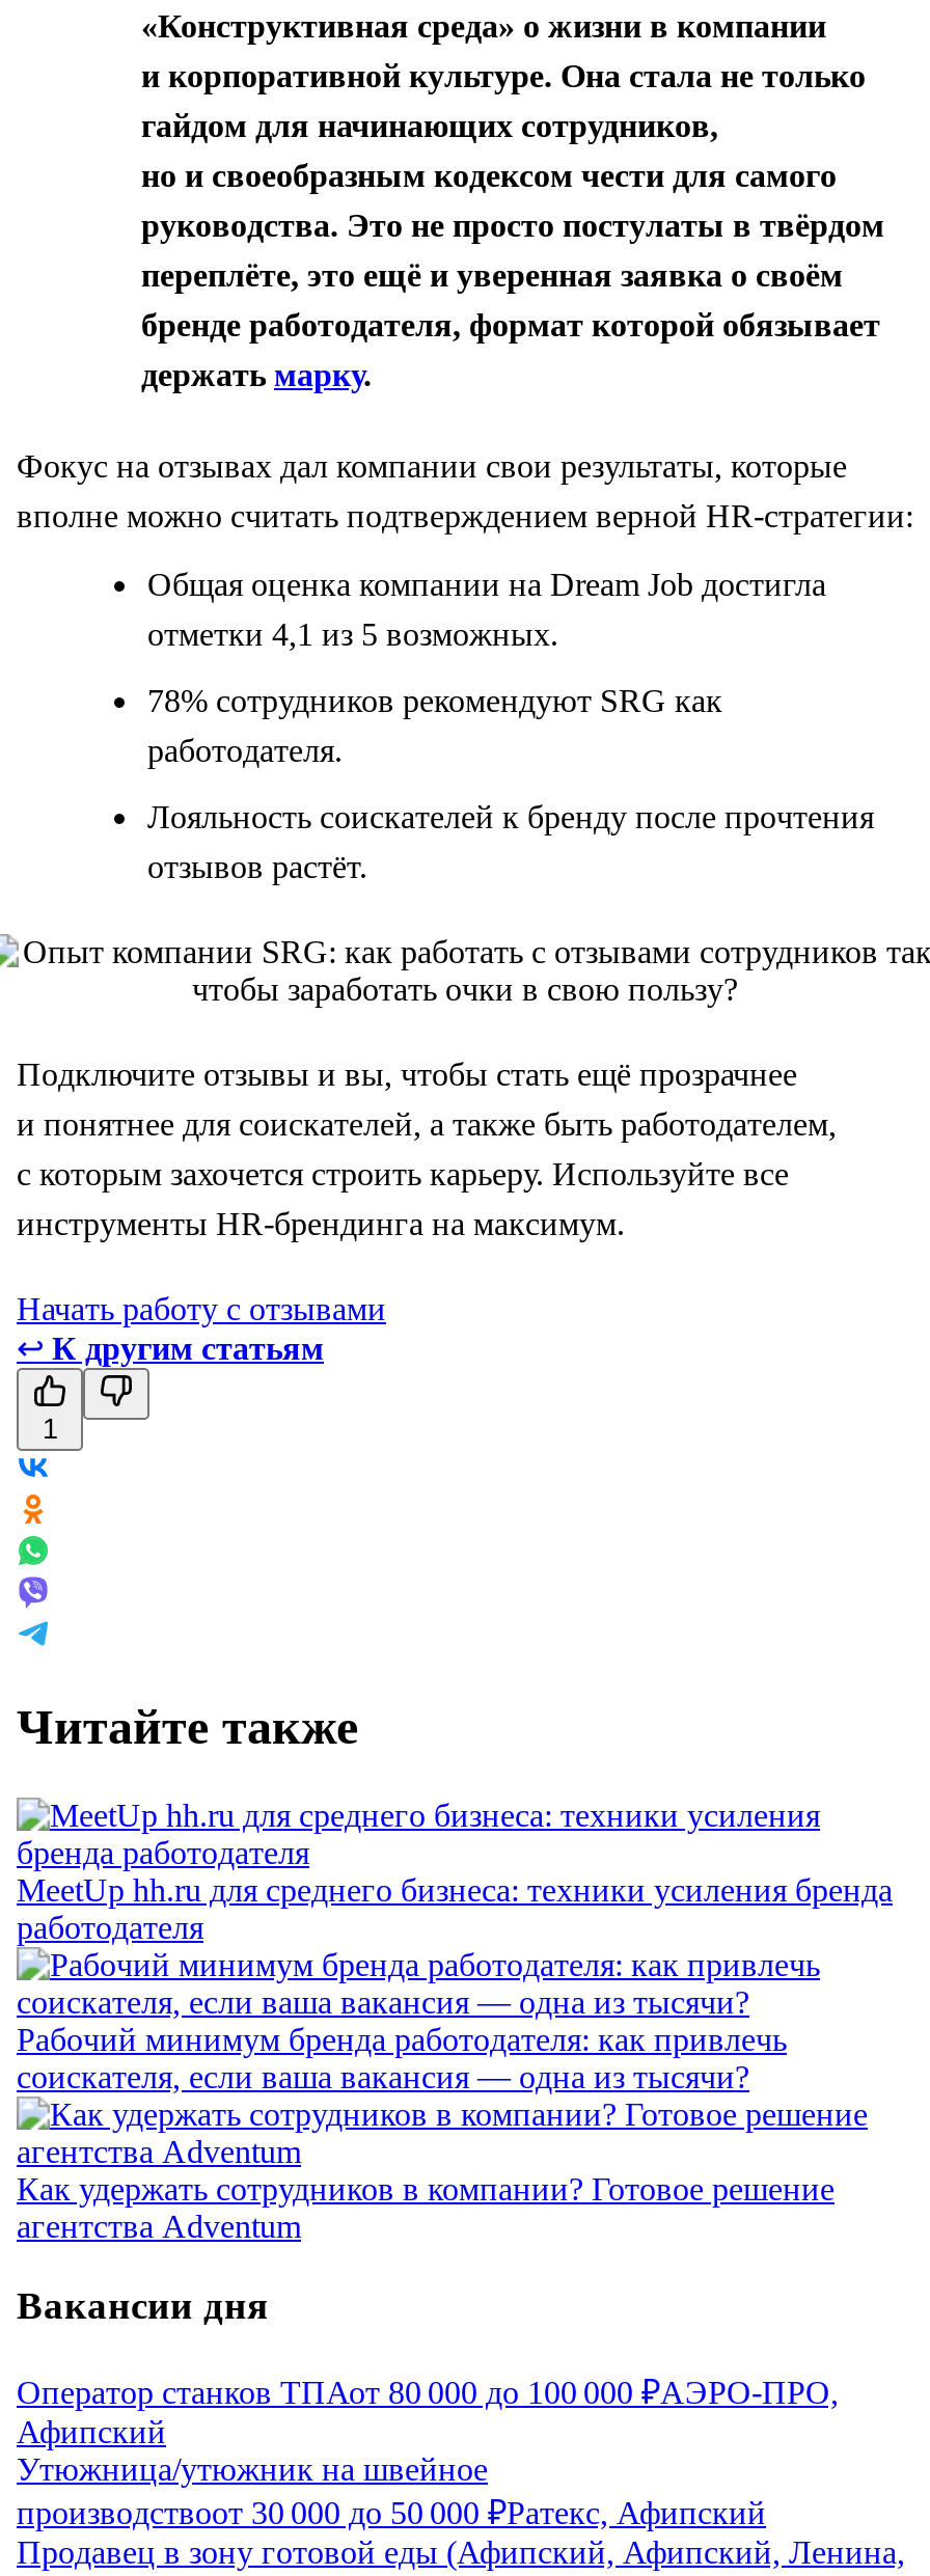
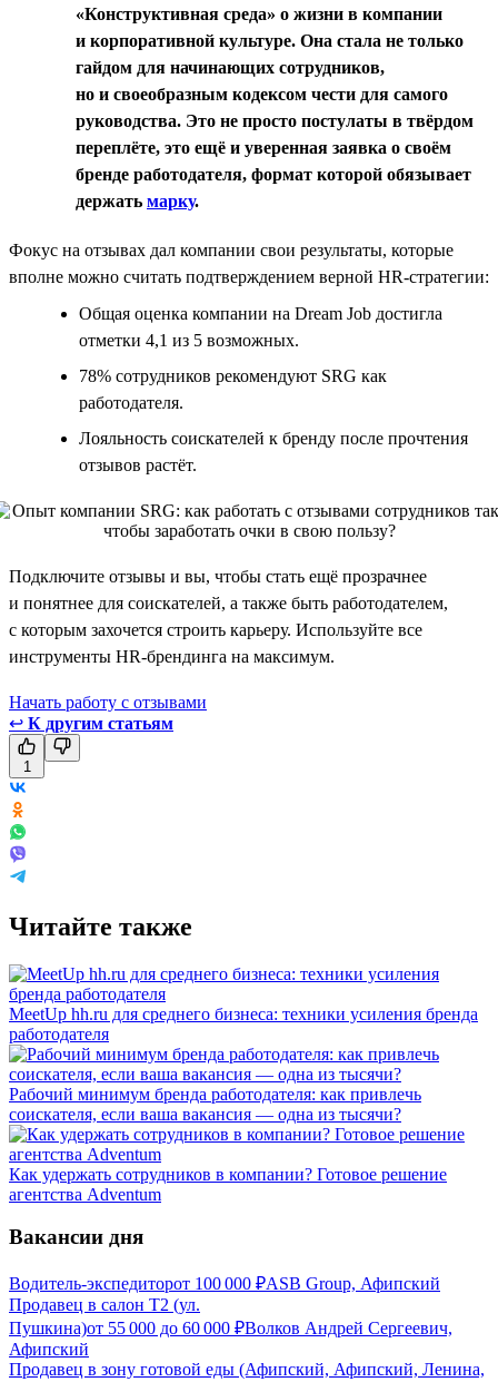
[17,2375,839,2410] Оператор станков ТПАот 80 000 до 100 000 ₽АЭРО-ПРО, -> [9,1274,452,1338] Водитель-экспедиторот 100 000 ₽ASB Group, Афипский | Продавец в салон Т2 (ул. | Пушкина)от 55 000 до 60 000 ₽Волков Андрей Сергеевич,
moved [17,2414,166,2450] -> [9,1340,89,1359]: Афипский
[17,2452,766,2531] Утюжница/утюжник на швейное | производствоот 30 000 до 50 000 ₽Ратекс, Афипский -> none

